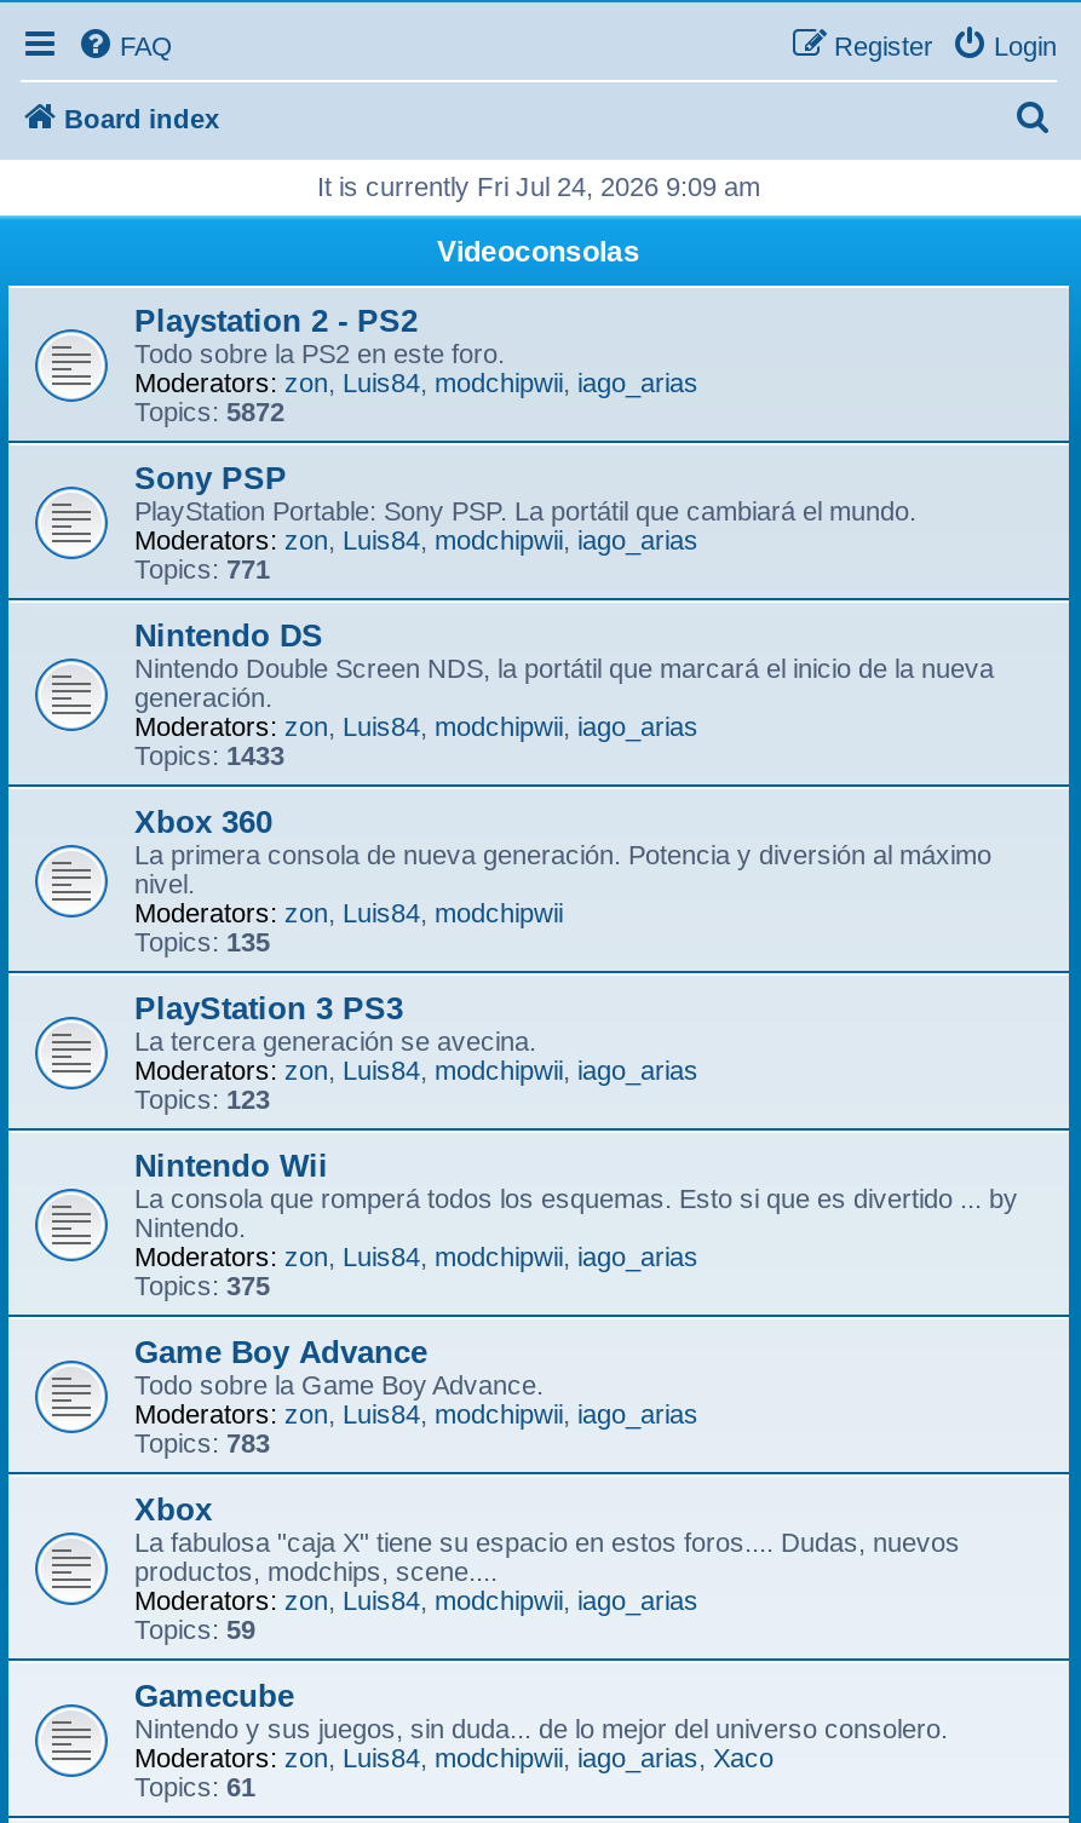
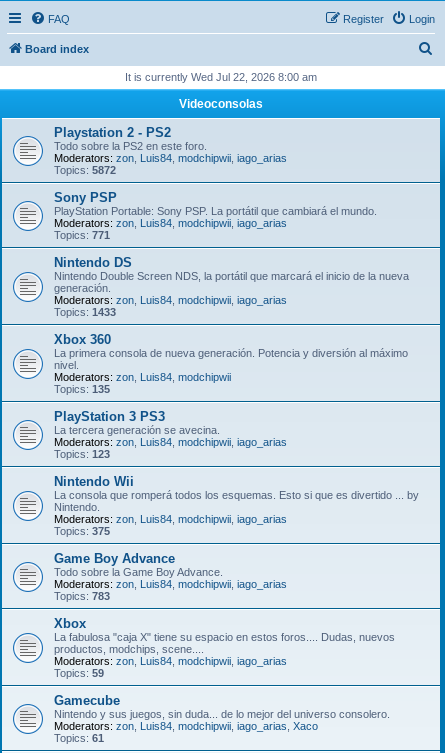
[317,172,760,201] It is currently Fri Jul 24, 2026 9:09 am -> [125,71,317,83] It is currently Wed Jul 22, 2026 8:00 am

